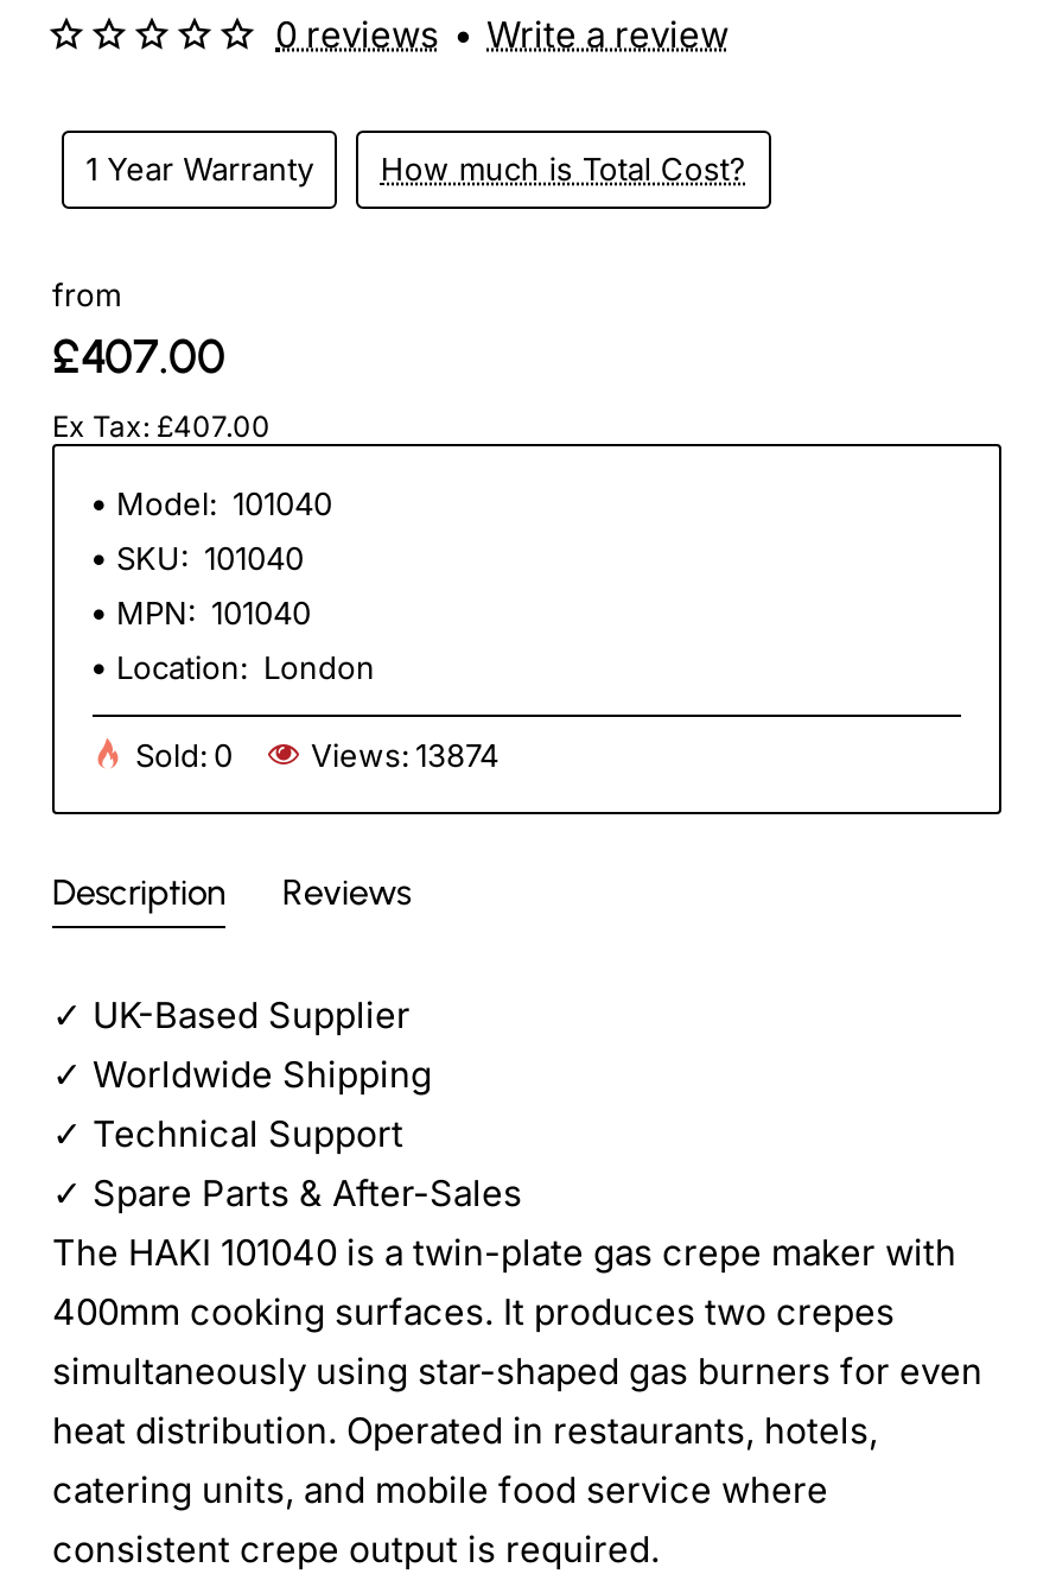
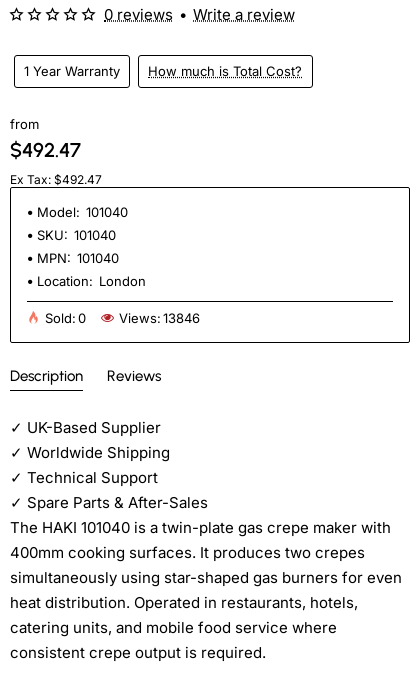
[52,328,225,385] £407.00 -> [10,138,81,162] $492.47
[52,409,271,445] Ex Tax: £407.00 -> [10,172,102,187] Ex Tax: $492.47
[311,737,498,775] Views: 13874 -> [119,310,200,326] Views: 13846

